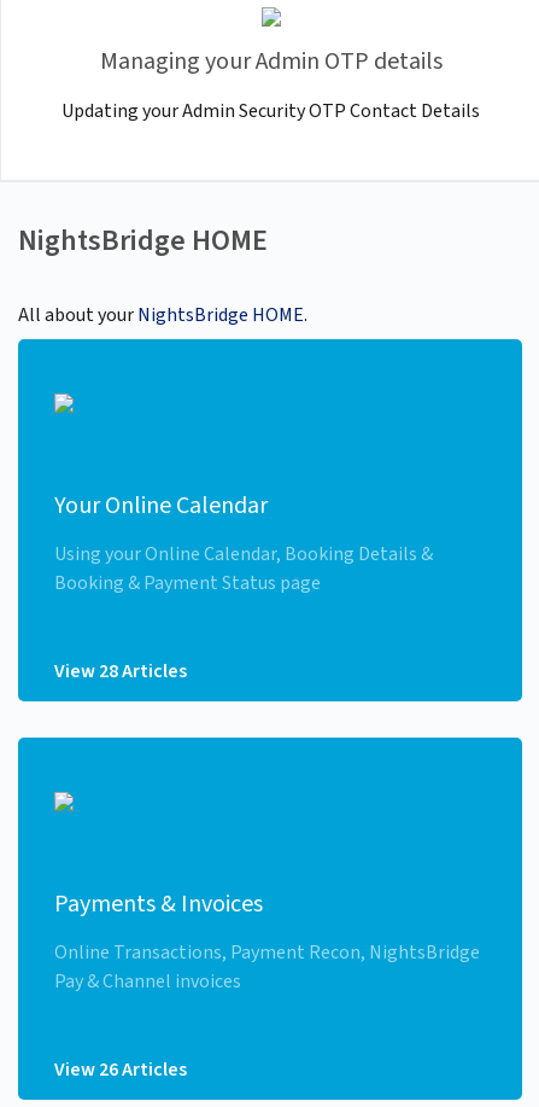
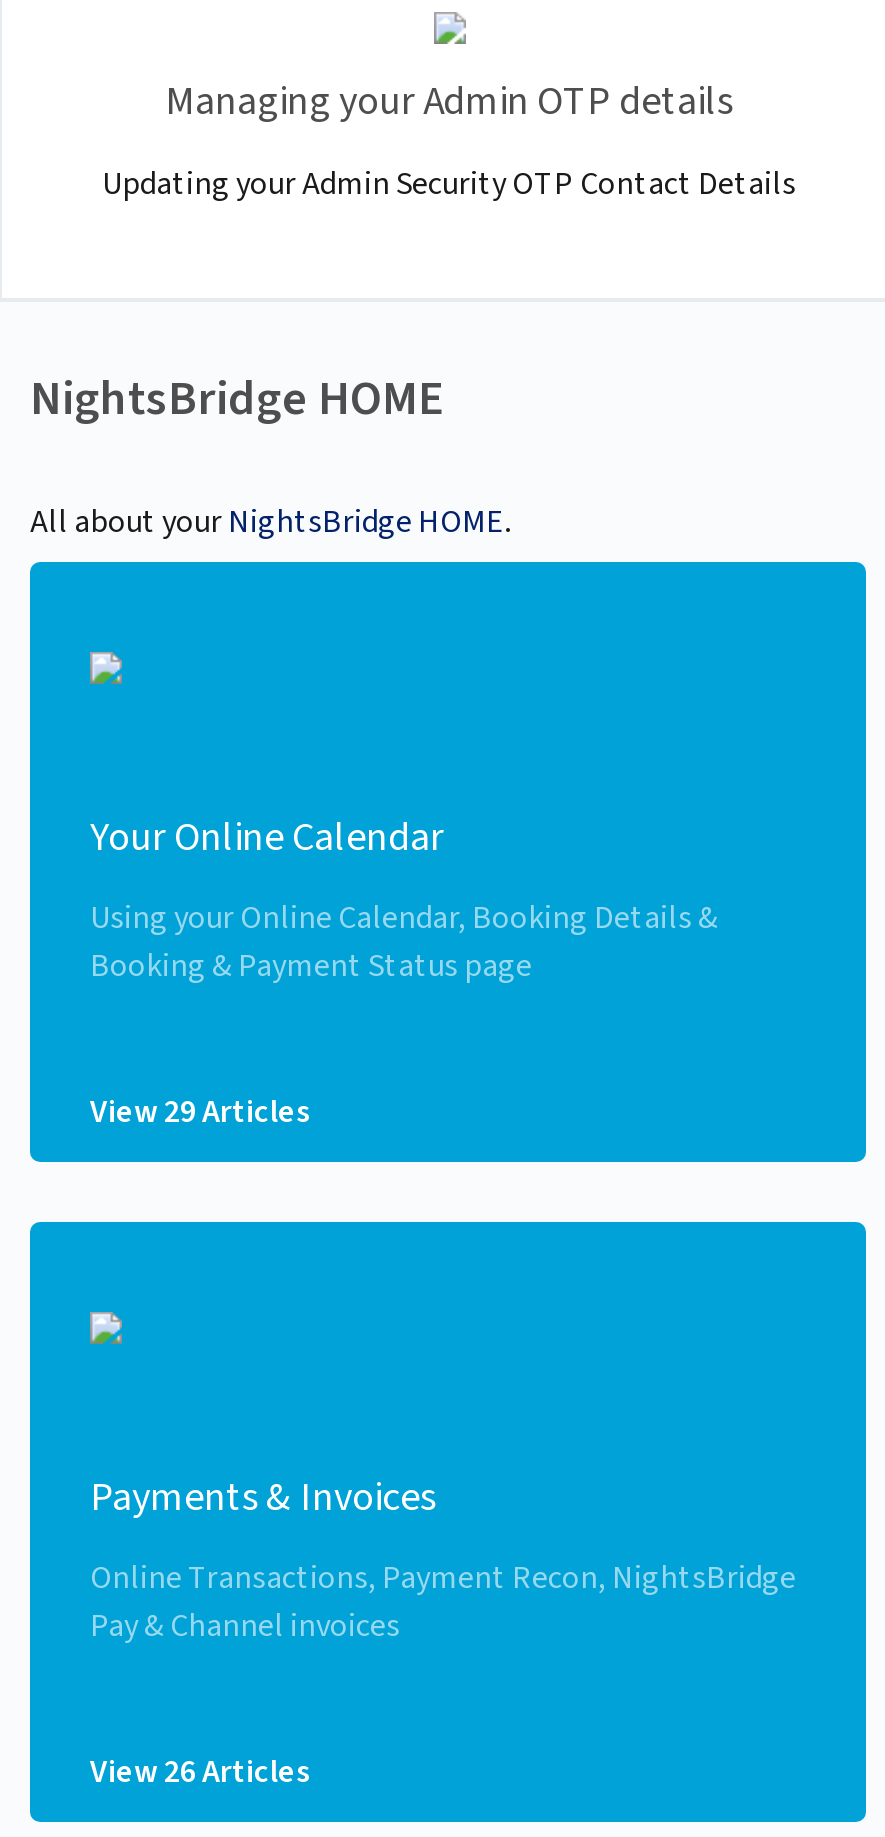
[54,658,187,684] View 28 Articles -> [90,1090,310,1134] View 29 Articles

